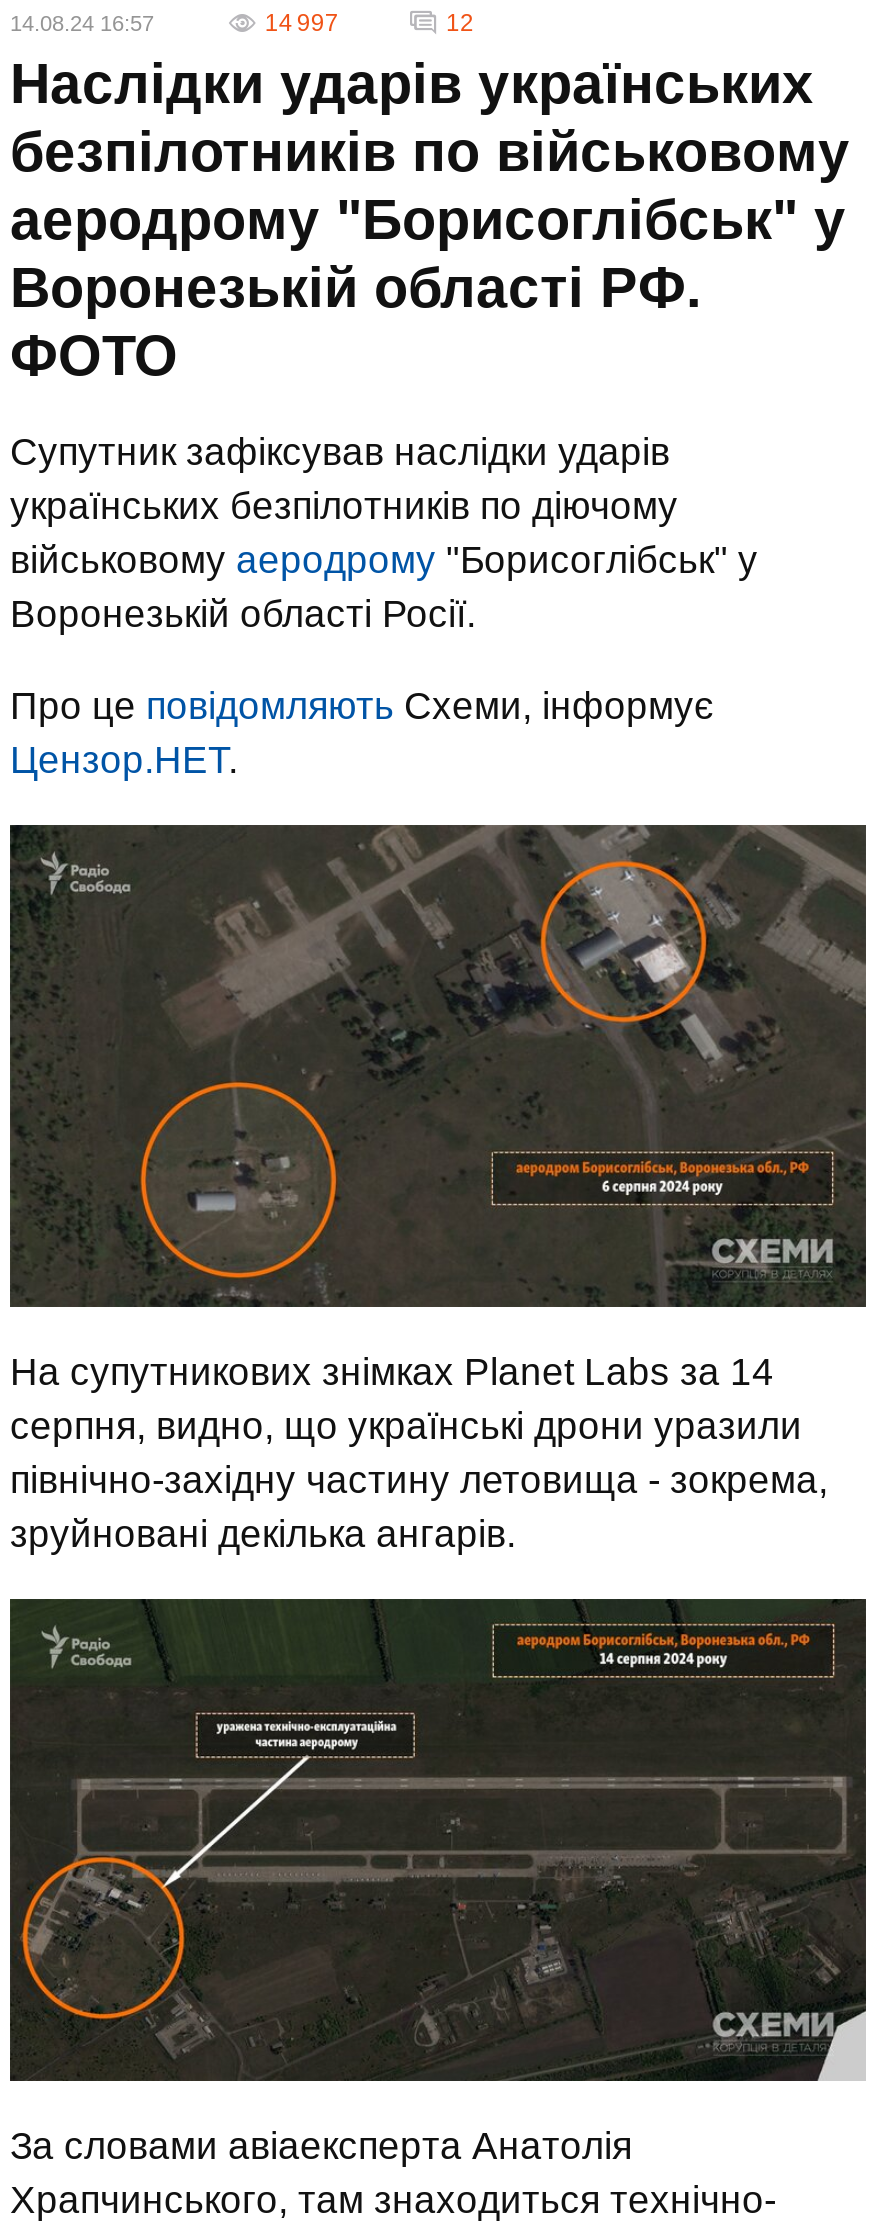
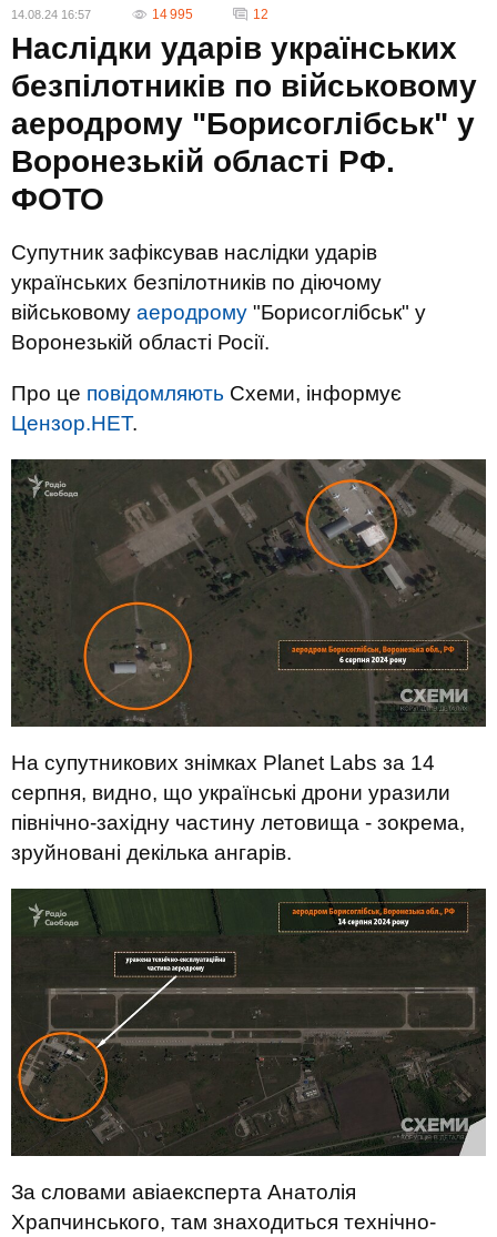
[265,9,339,37] 14 997 -> [152,6,193,22] 14 995

